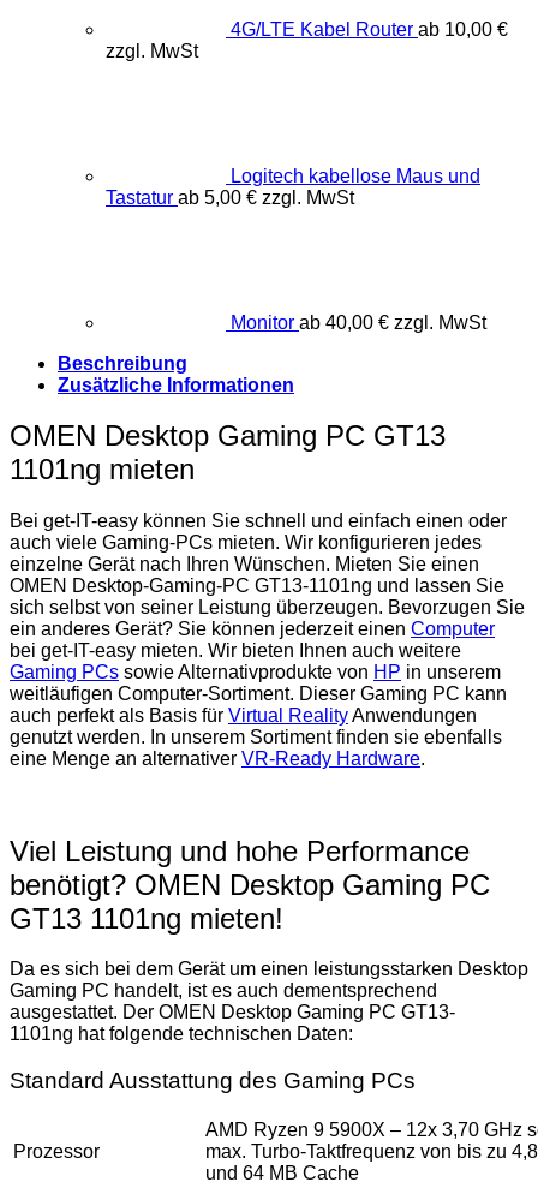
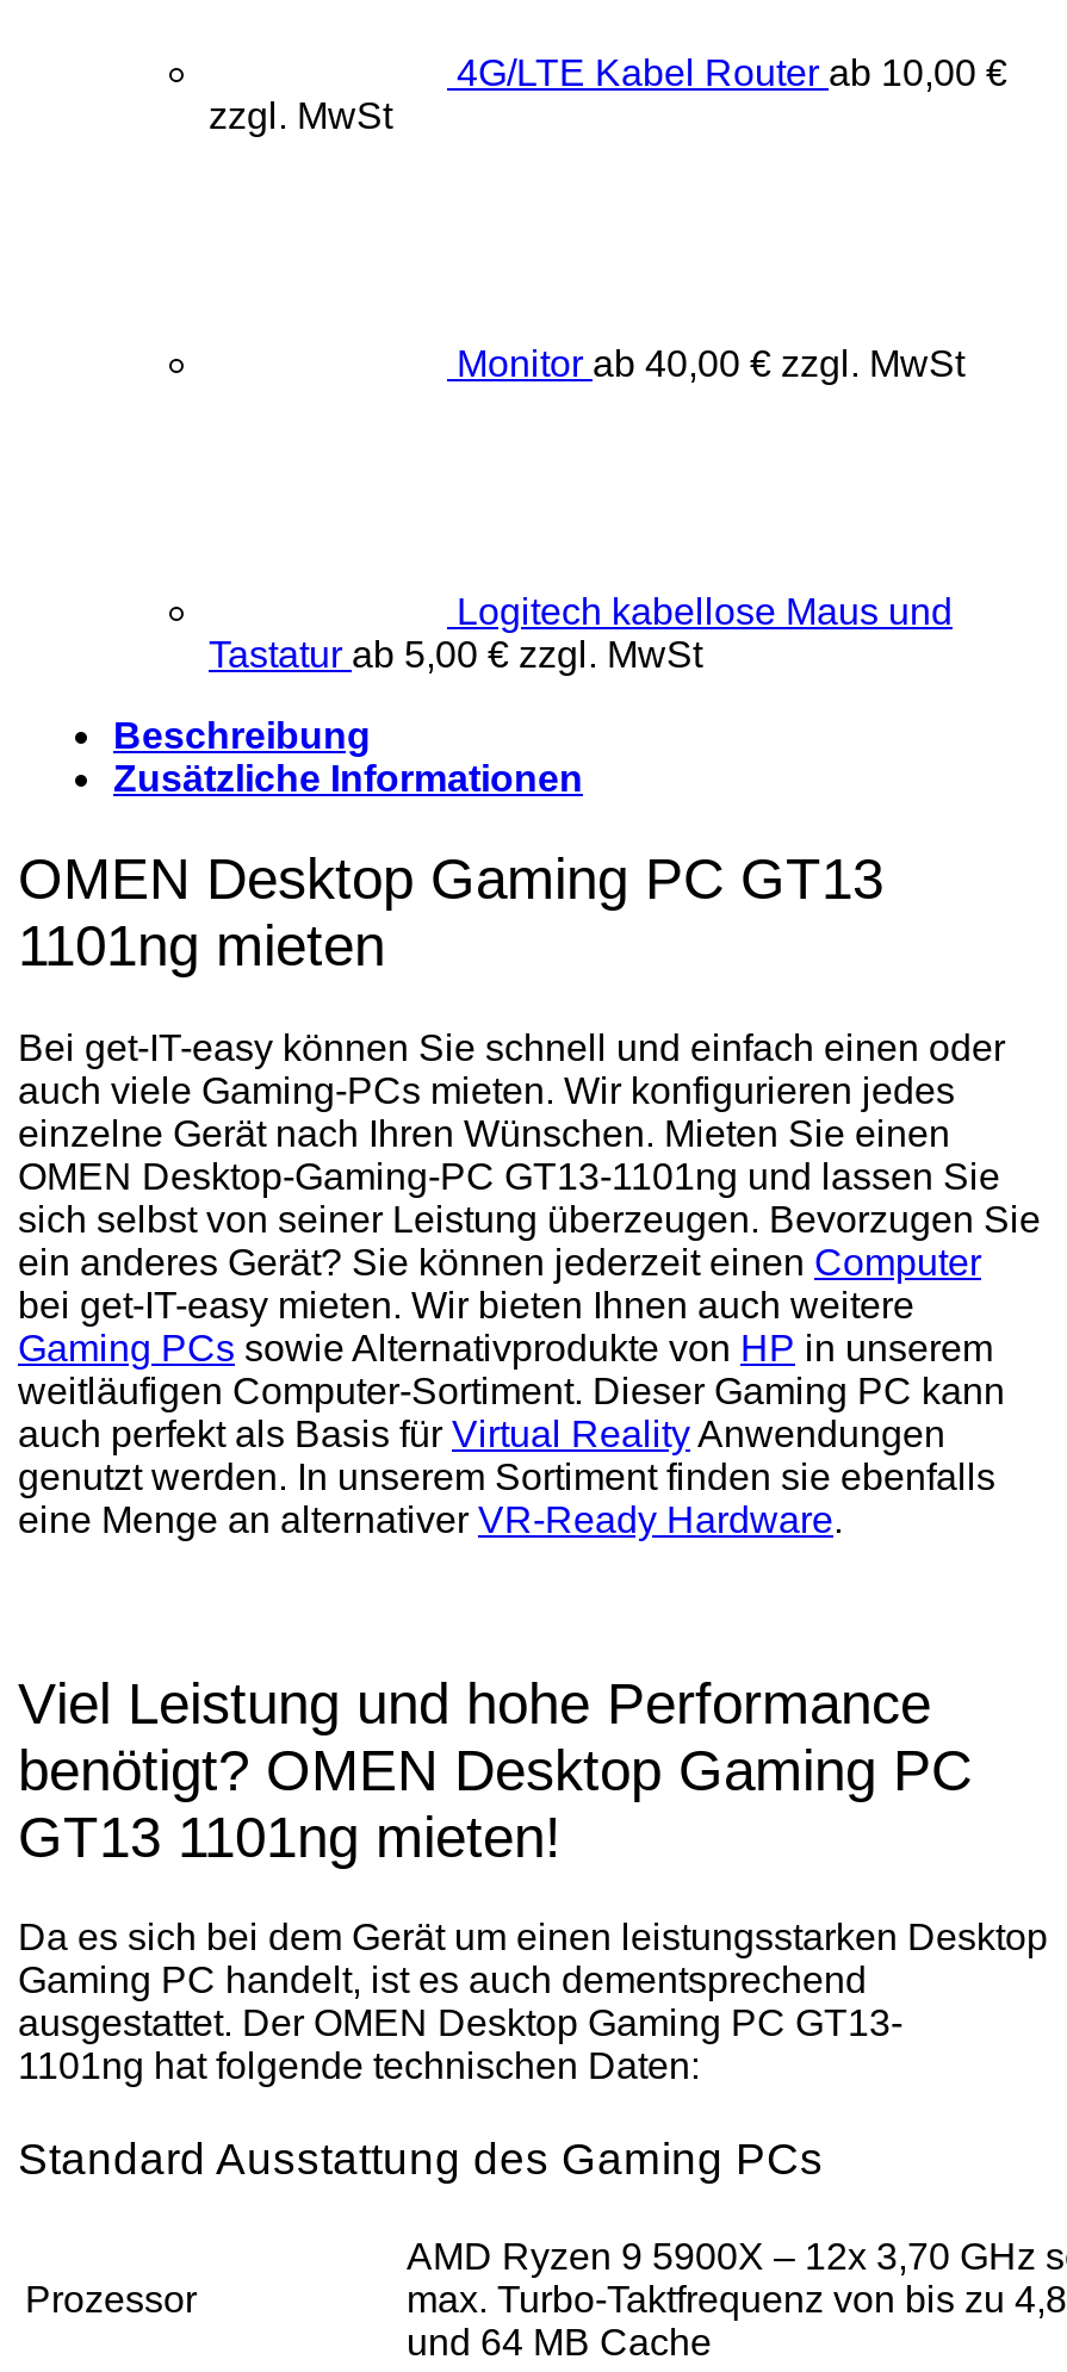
moved [106,165,480,207] -> [209,590,953,674]: Logitech kabellose Maus und | Tastatur ab 5,00 €zzgl. MwSt
moved [231,312,486,332] -> [457,343,964,383]: Monitor ab 40,00 €zzgl. MwSt

